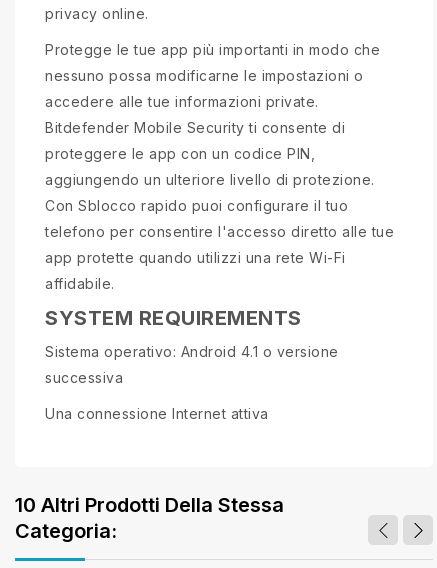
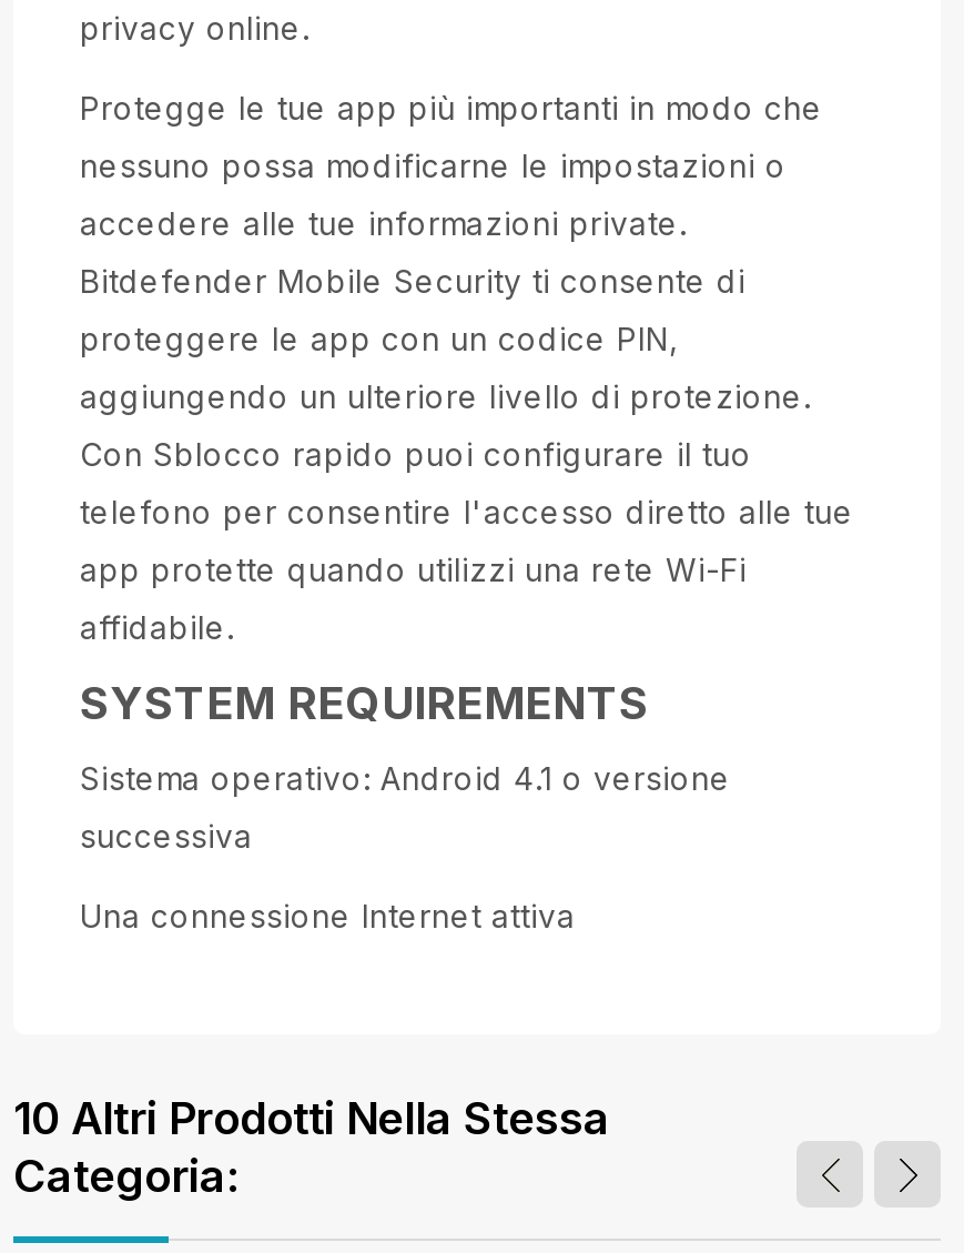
[15,493,284,517] 10 Altri Prodotti Della Stessa -> [13,1092,610,1145] 10 Altri Prodotti Nella Stessa

